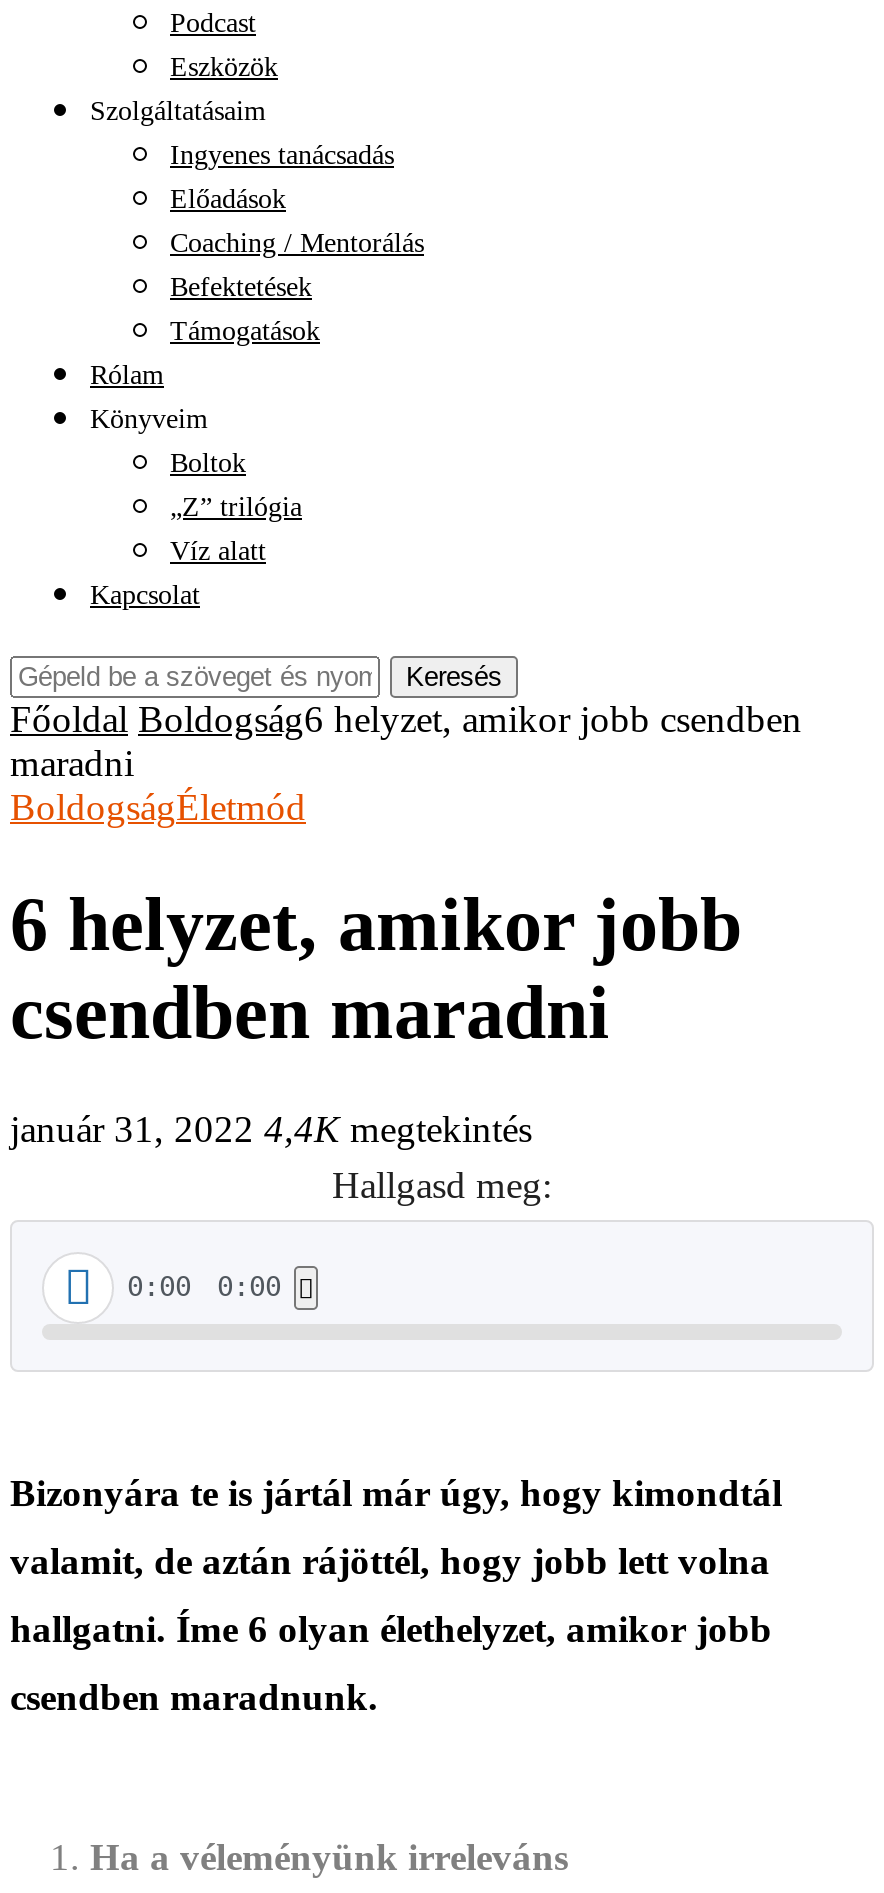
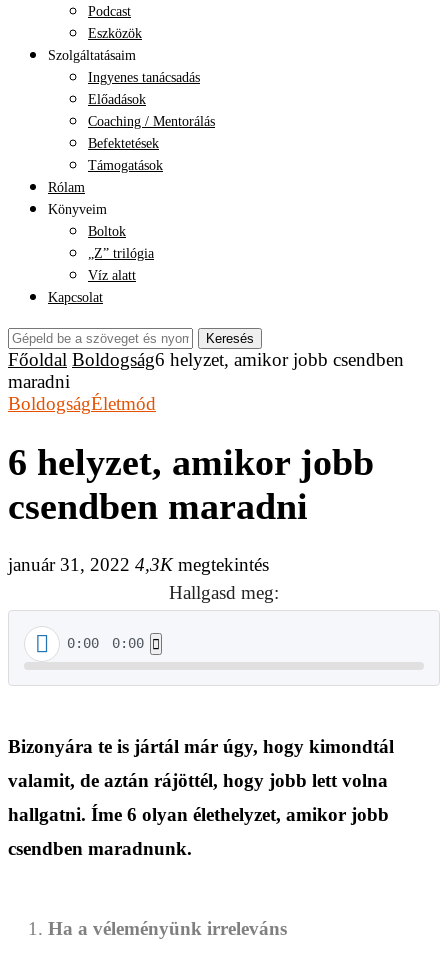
[10,1108,532,1150] január 31, 2022 4,4K megtekintés -> [8,554,269,575] január 31, 2022 4,3K megtekintés

